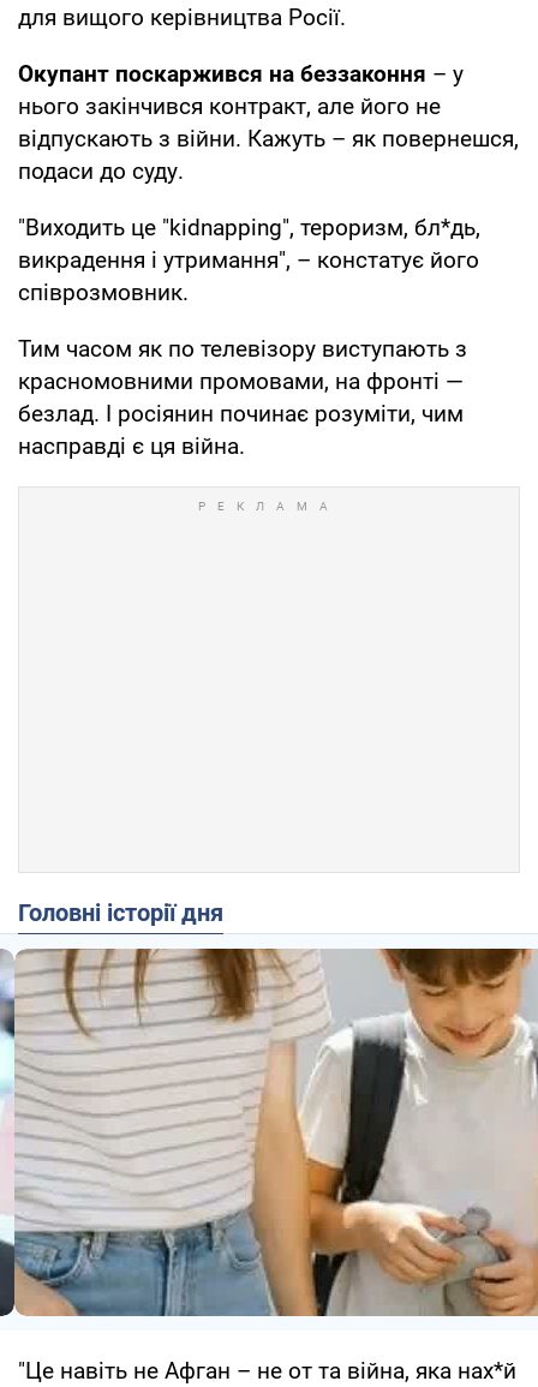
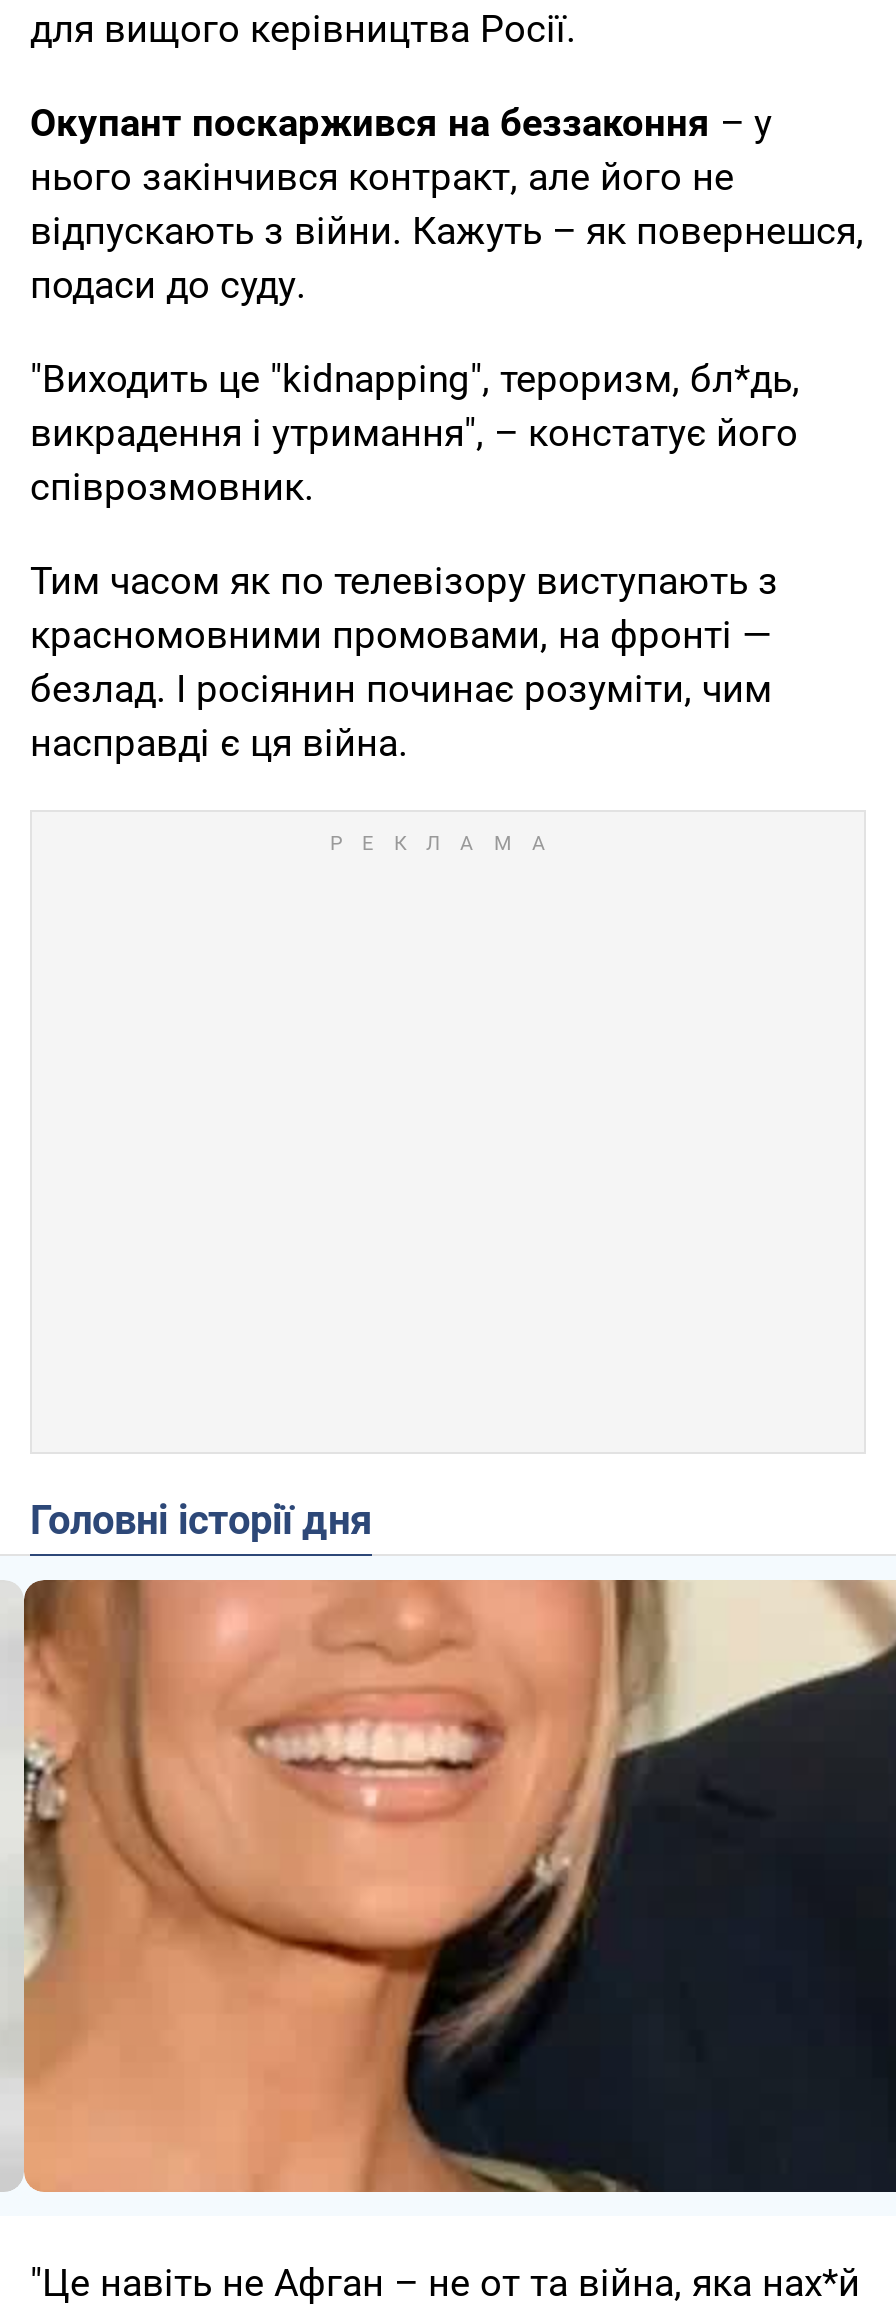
[4,947,534,1317] [image] -> [6,1578,890,2194] [image]

